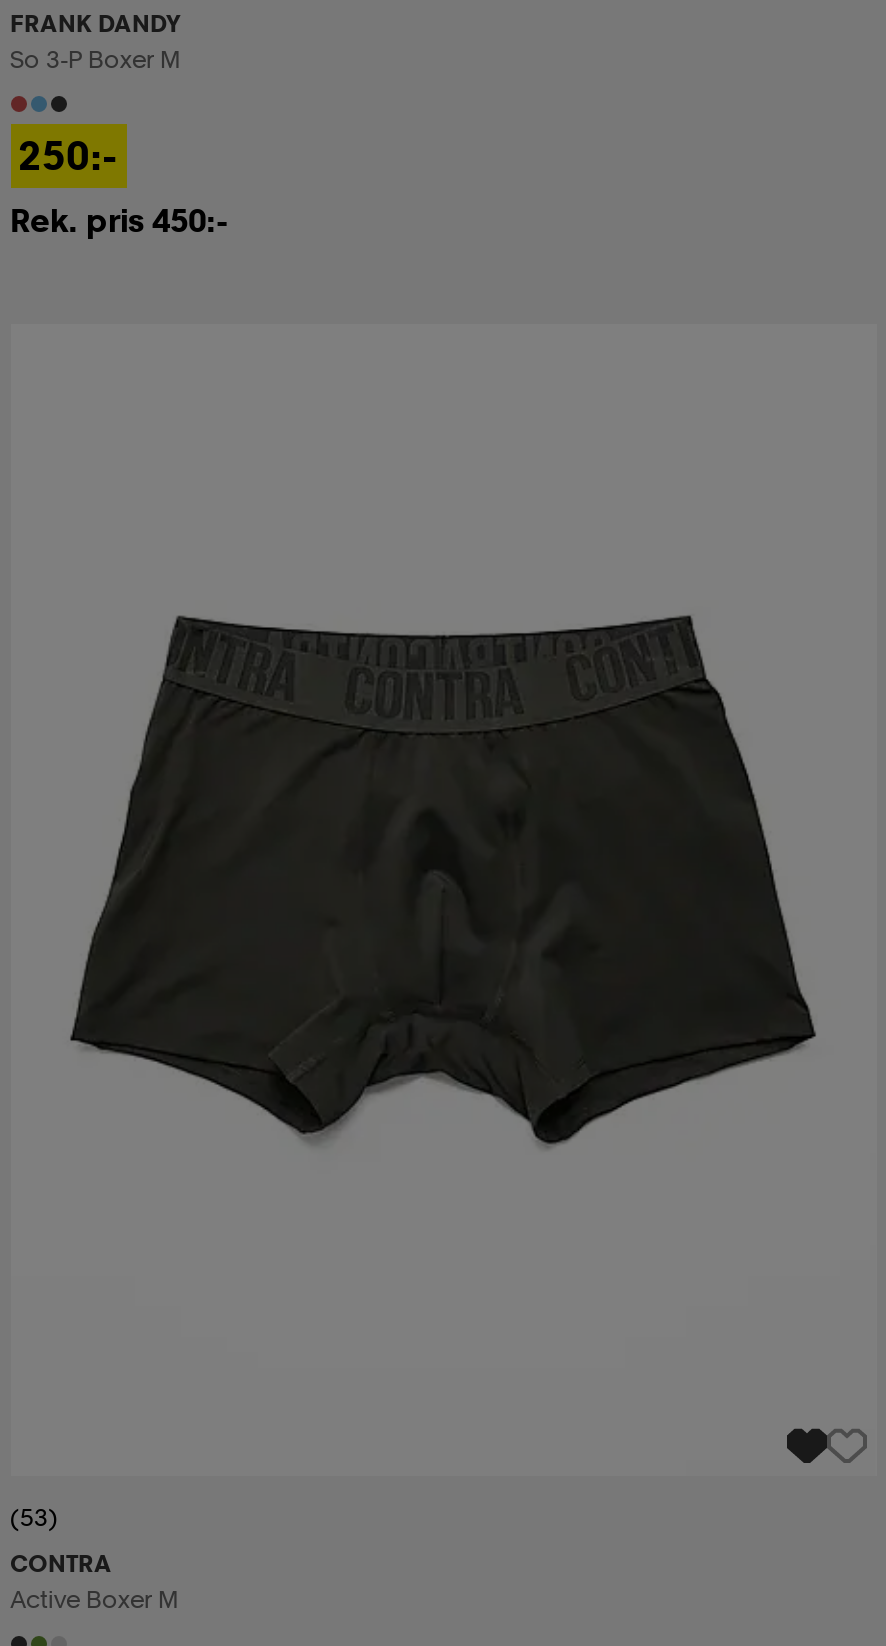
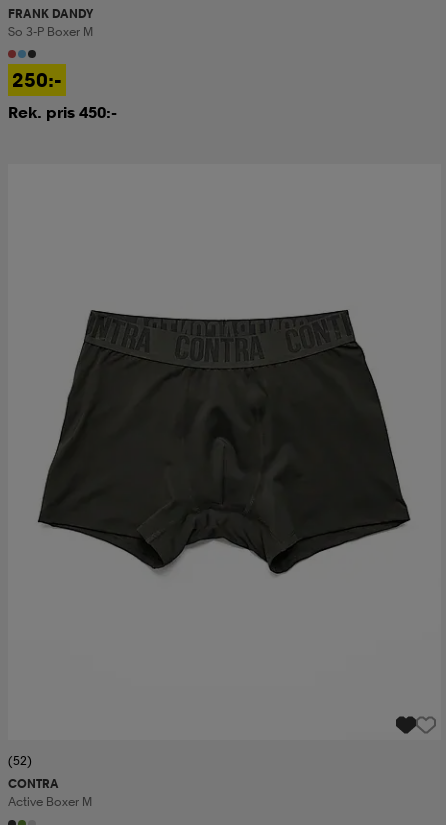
[10,1503,58,1533] (53) -> [7,753,31,768] (52)

